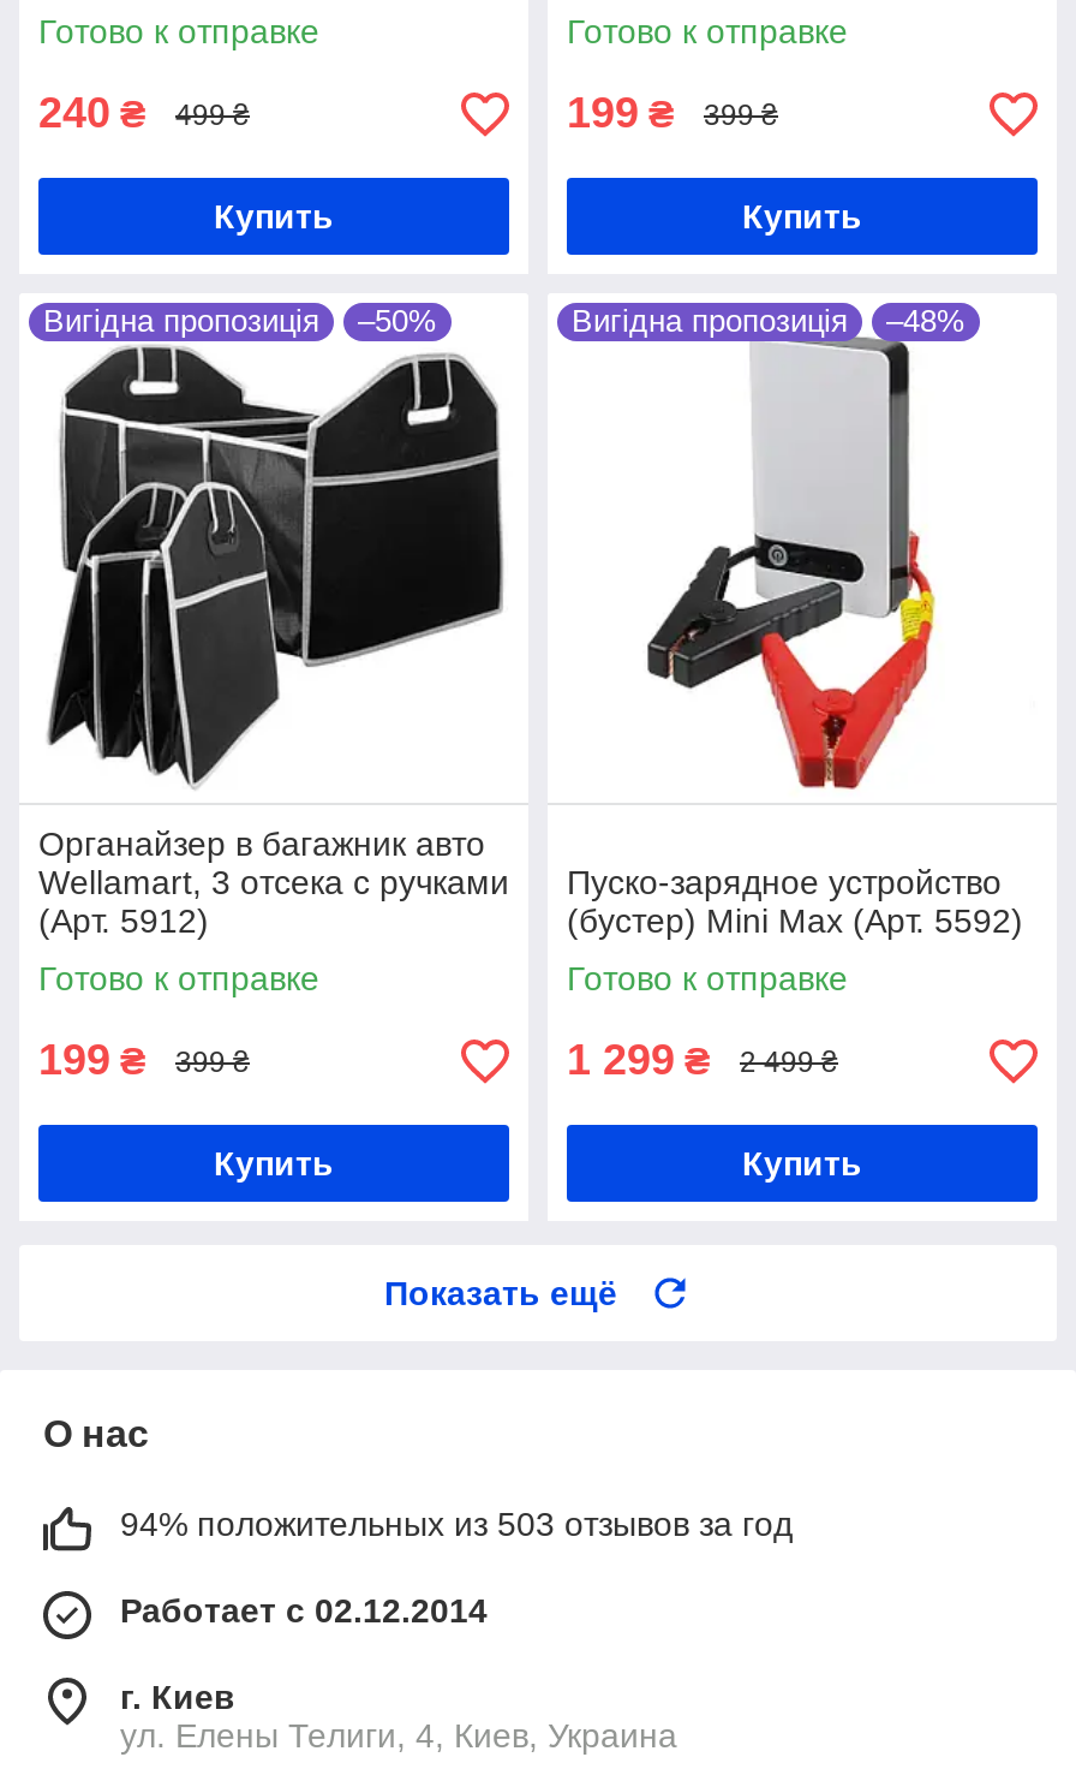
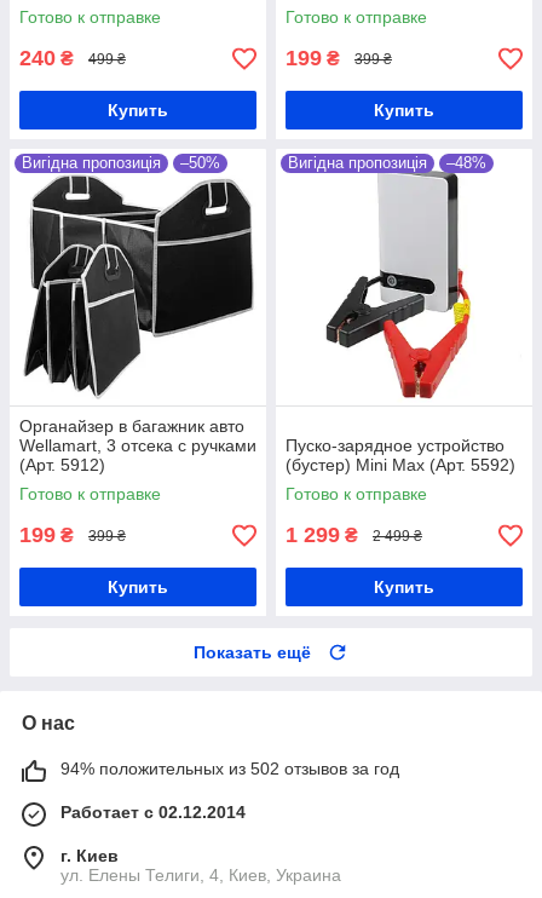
[120,1505,793,1543] 94% положительных из 503 отзывов за год -> [60,759,399,778] 94% положительных из 502 отзывов за год

